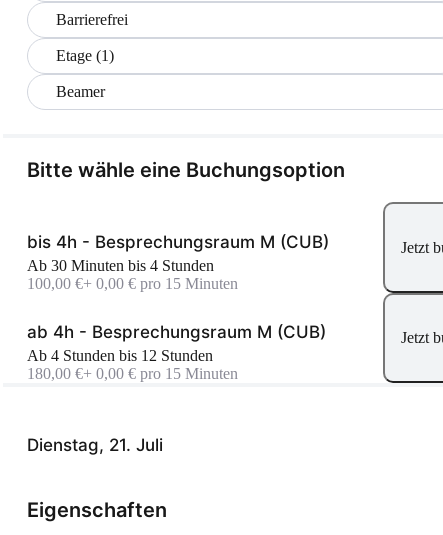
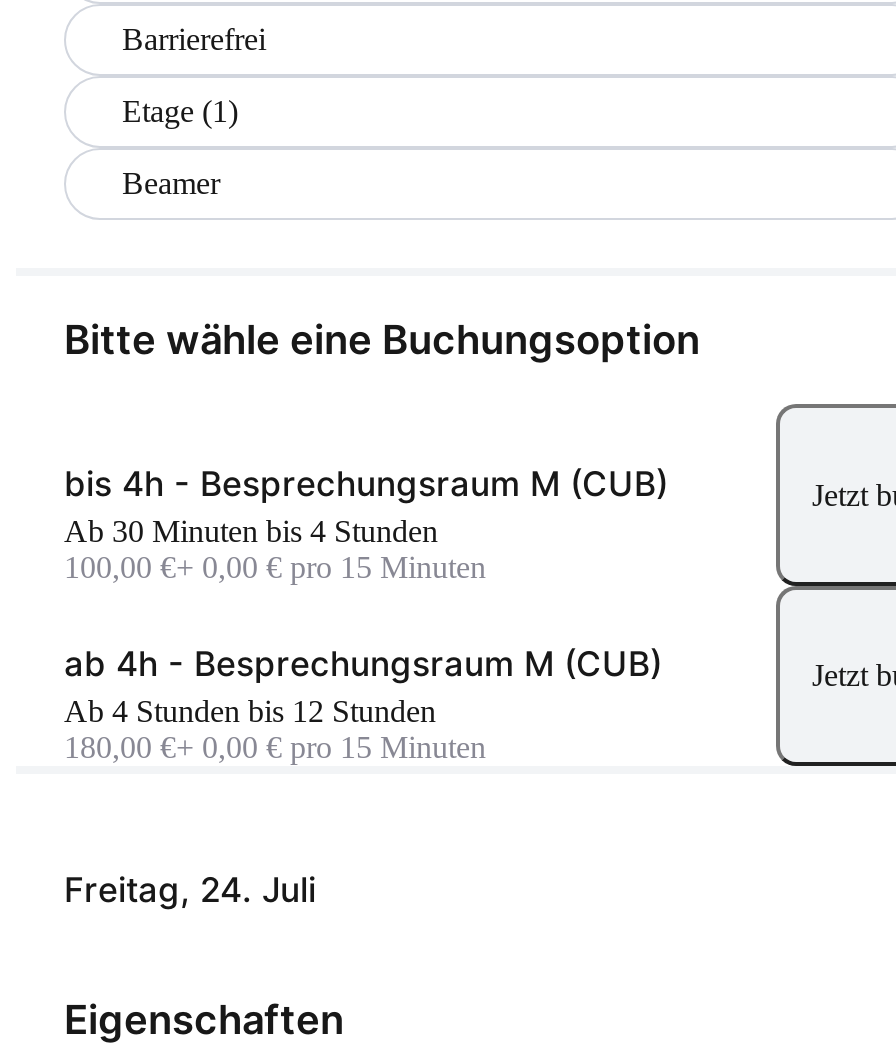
[27,435,163,455] Dienstag, 21. Juli -> [64,870,316,910] Freitag, 24. Juli

